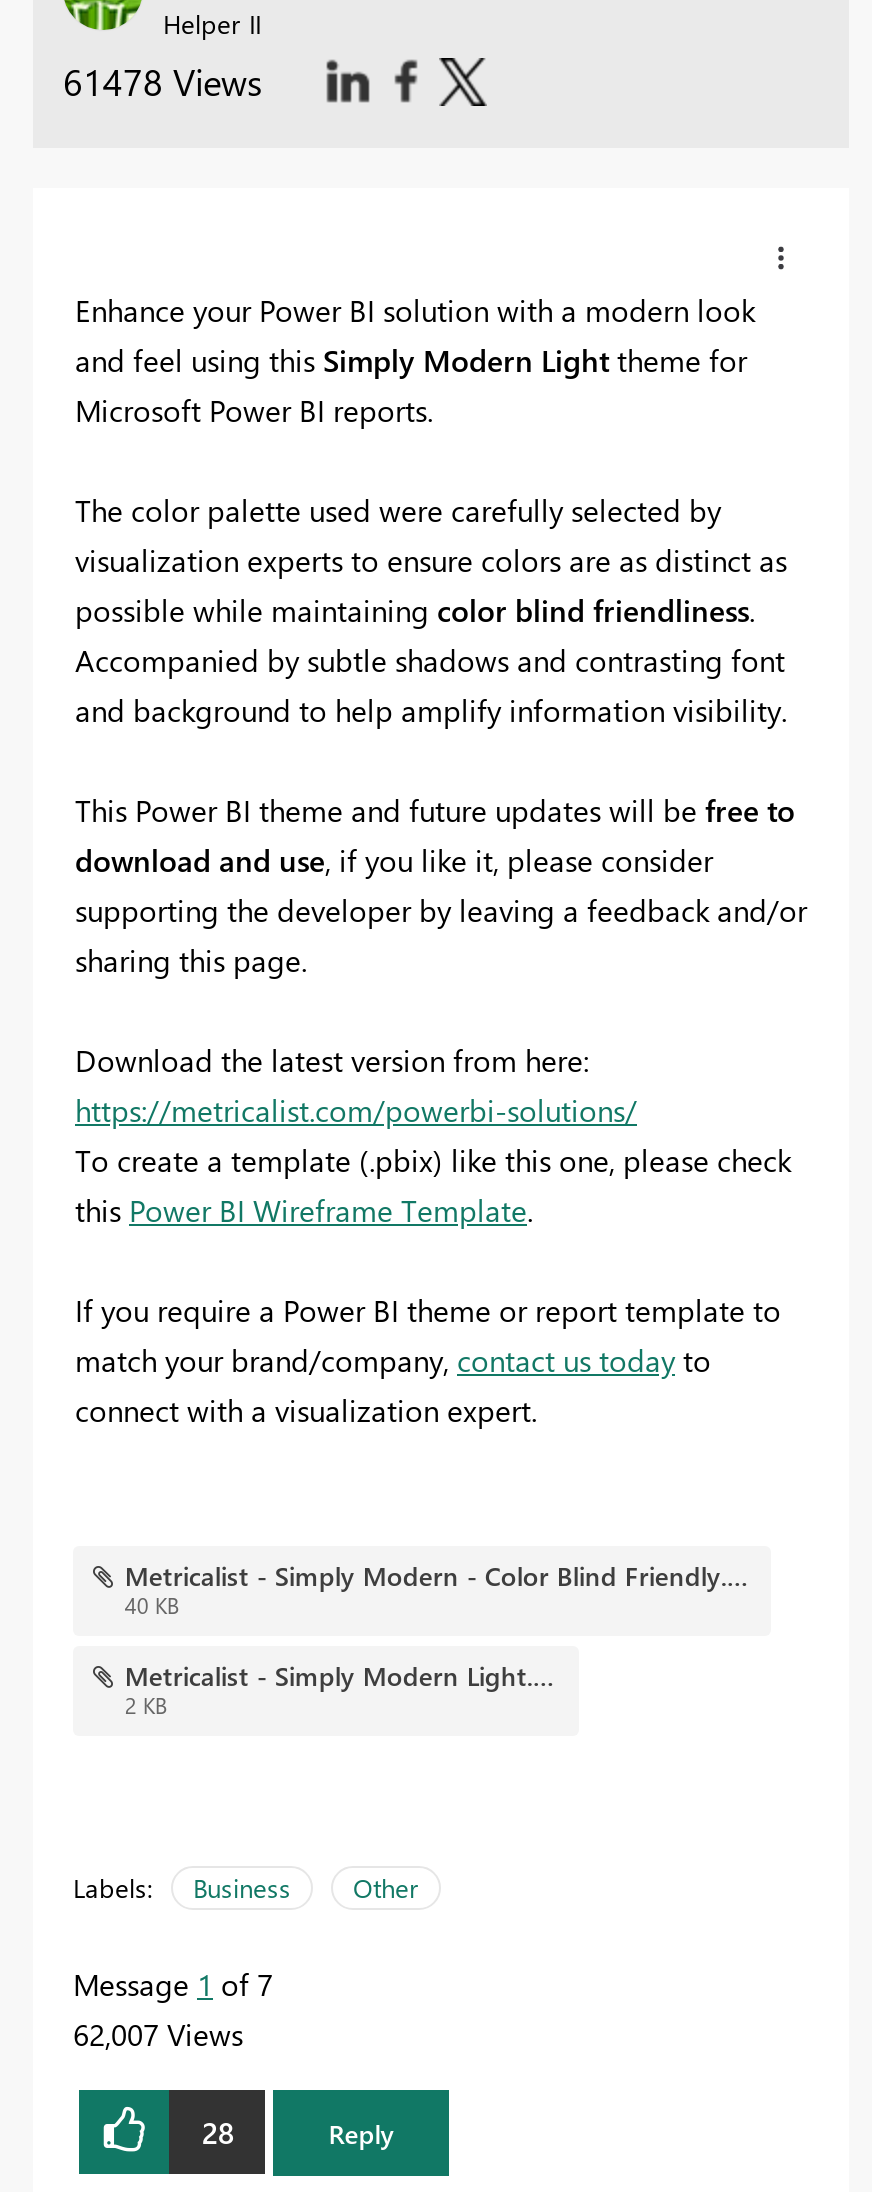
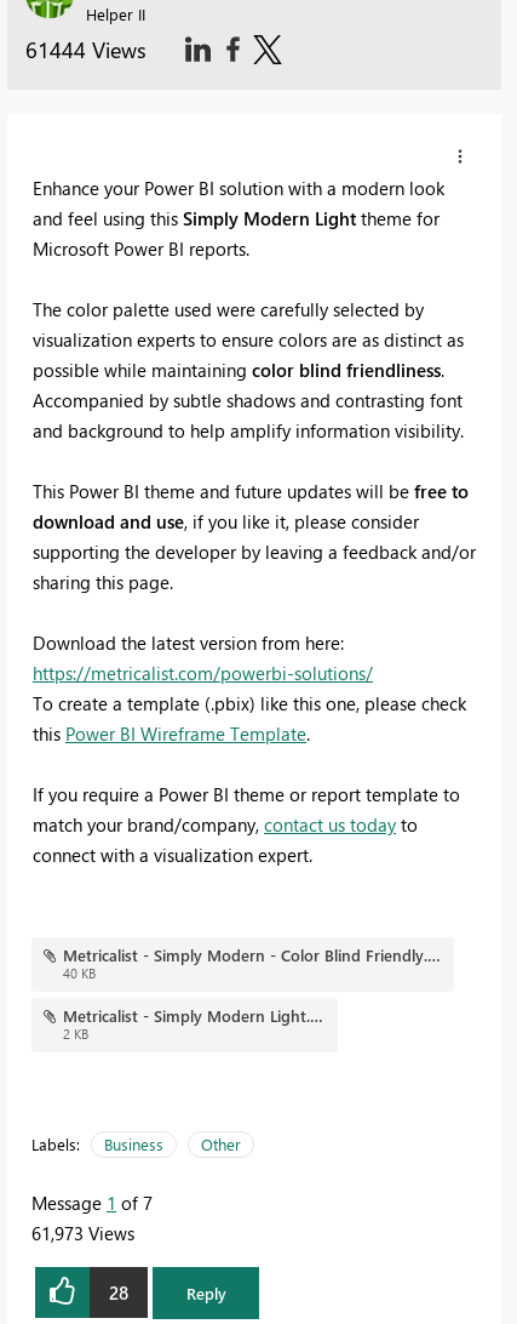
[63,58,263,106] 61478 Views -> [25,35,147,65] 61444 Views
[73,2015,243,2055] 62,007 Views -> [31,1221,134,1246] 61,973 Views

